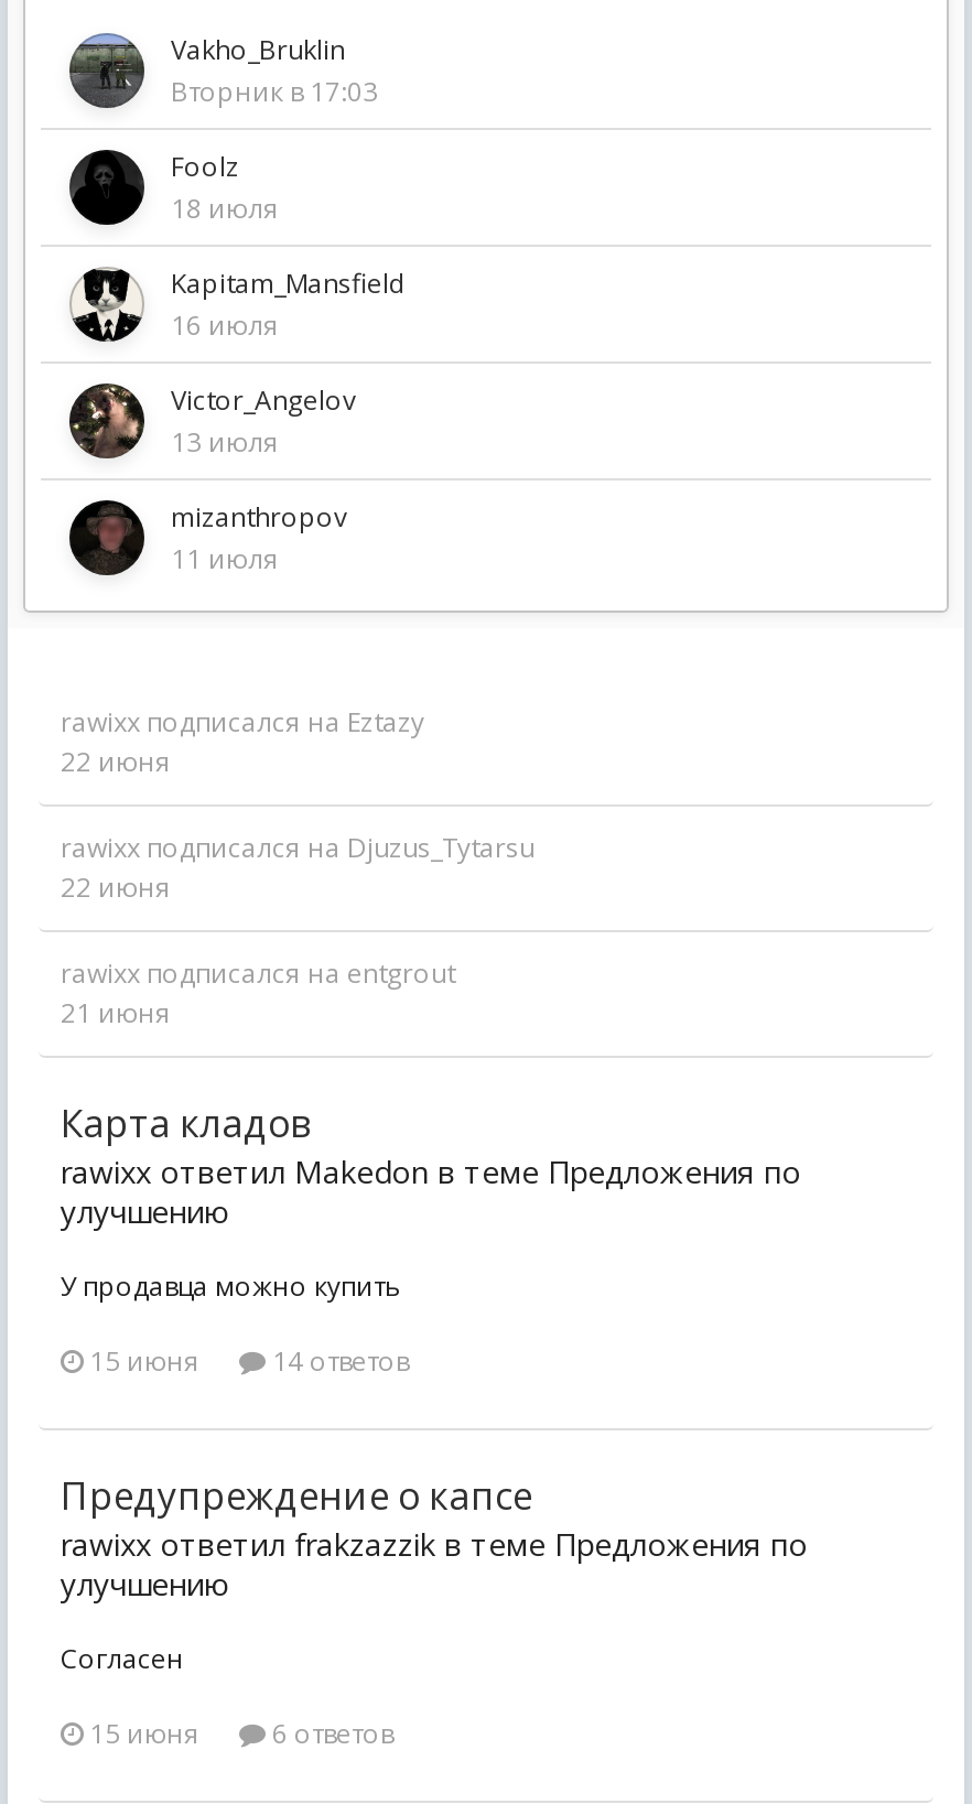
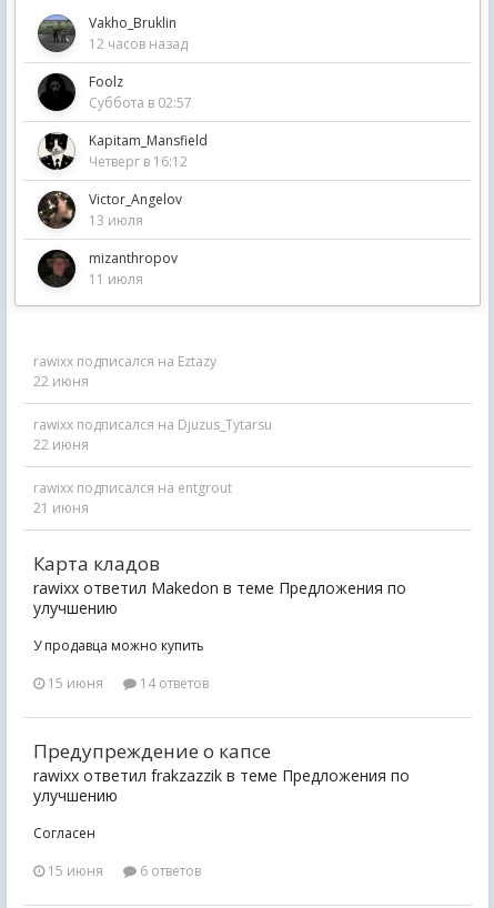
[171,73,378,110] Вторник в 17:03 -> [89,34,188,53] 12 часов назад
[171,190,279,227] 18 июля -> [89,93,192,112] Суббота в 02:57
[171,306,279,344] 16 июля -> [89,152,188,171] Четверг в 16:12

